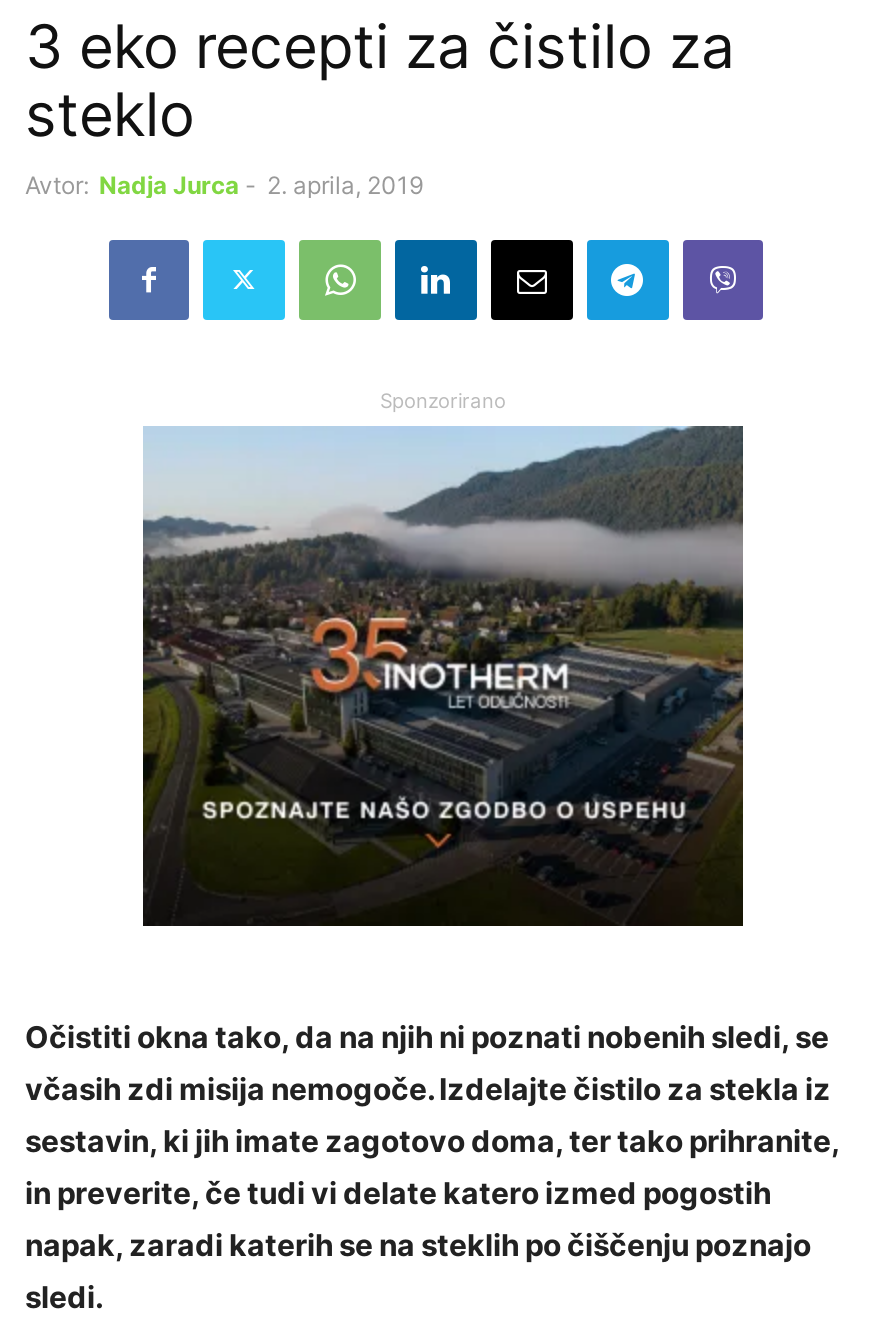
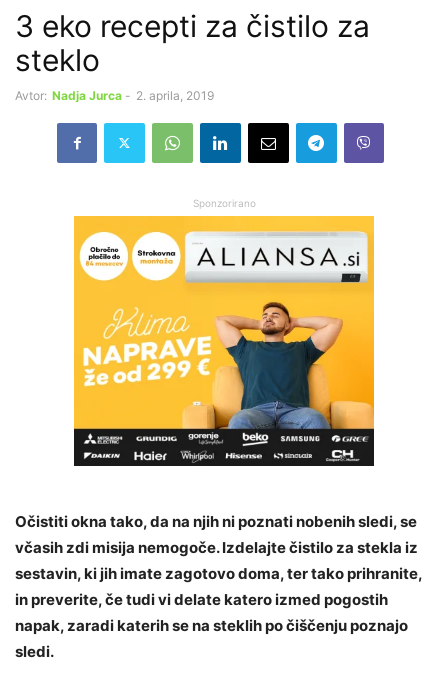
[141,424,745,922] [image] -> [73,215,375,463] [image]

